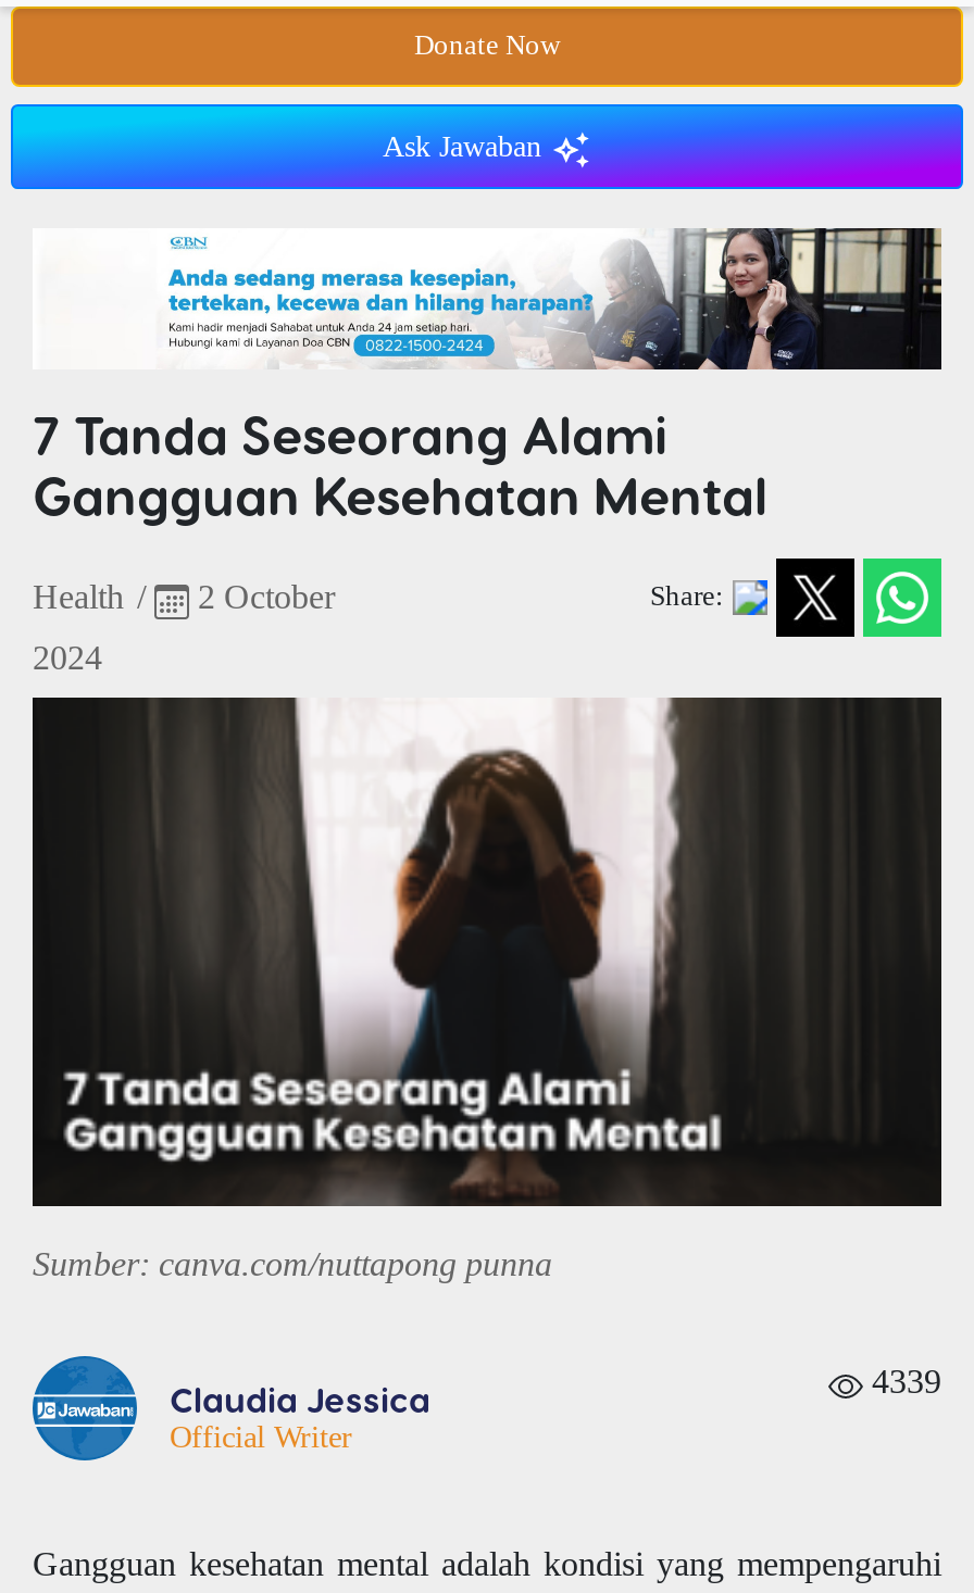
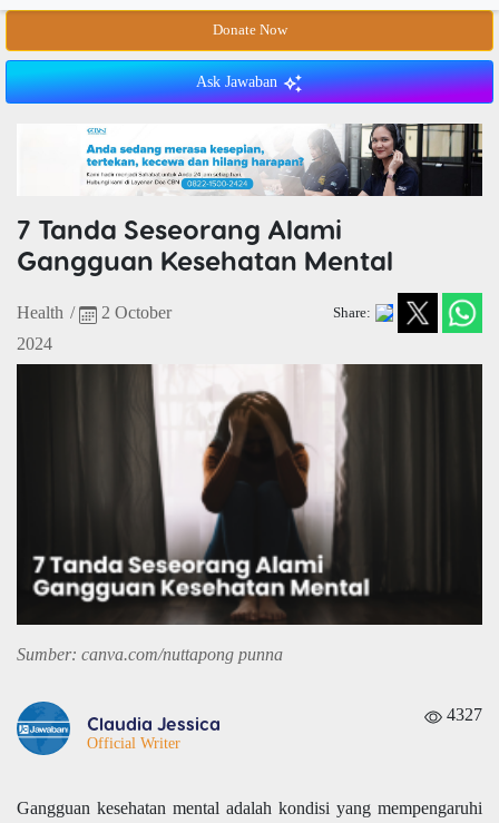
[863,1363,941,1400] 4339 -> [442,705,482,724] 4327

